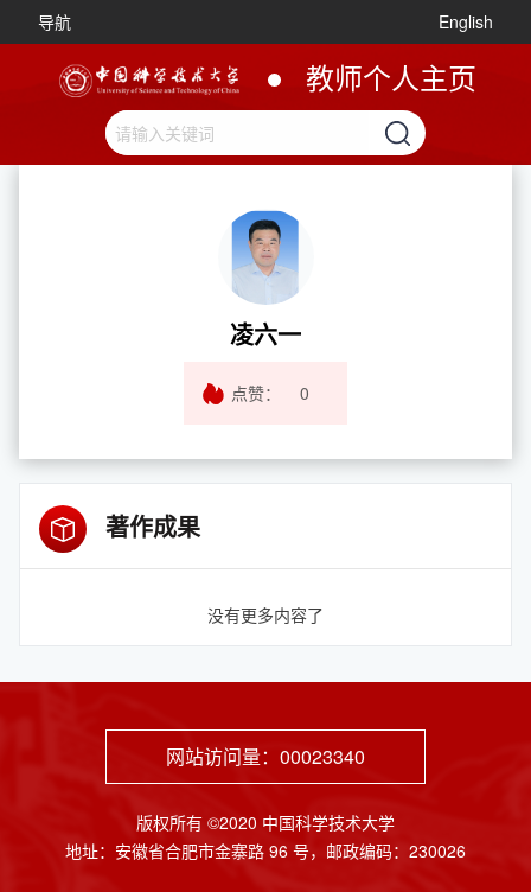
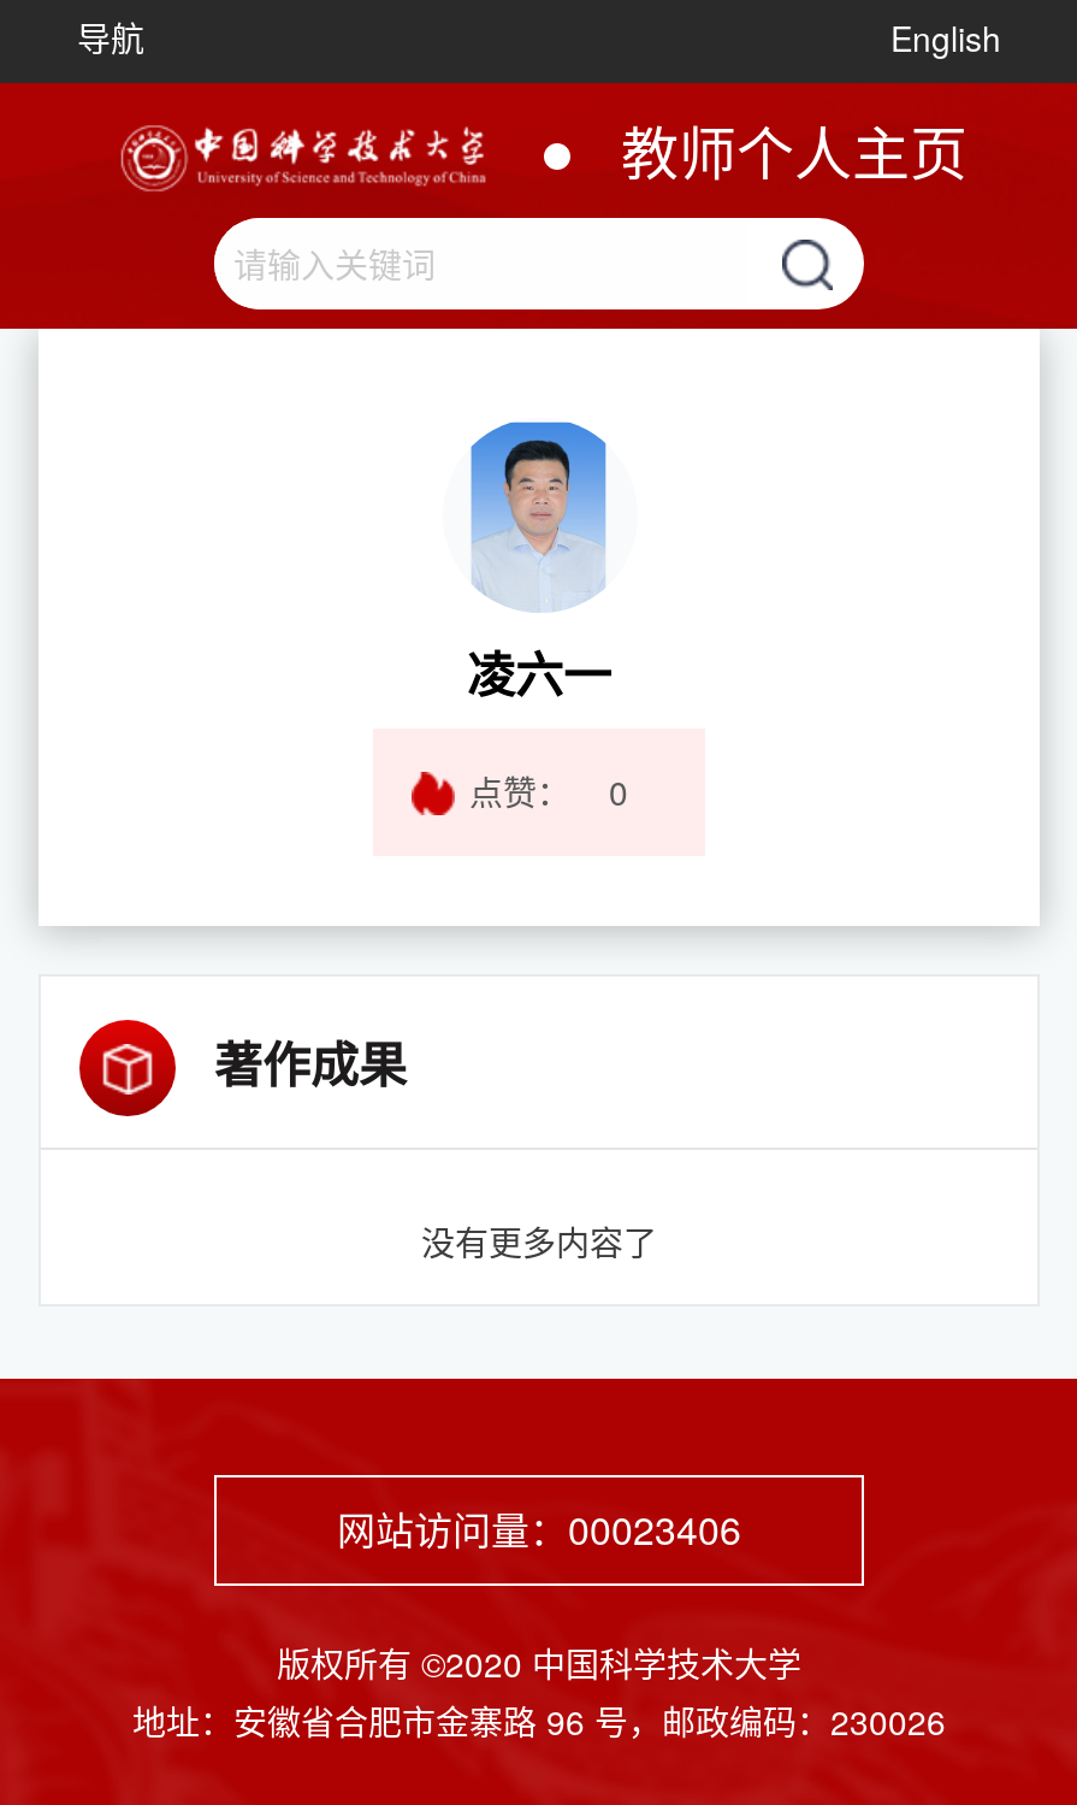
[166,742,365,769] 网站访问量：00023340 -> [337,1501,741,1556] 网站访问量：00023406

